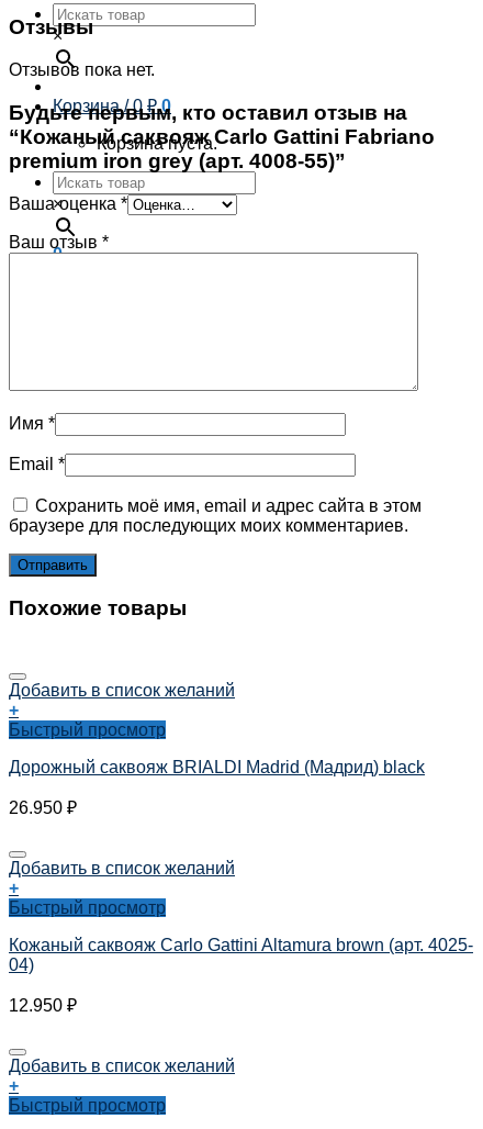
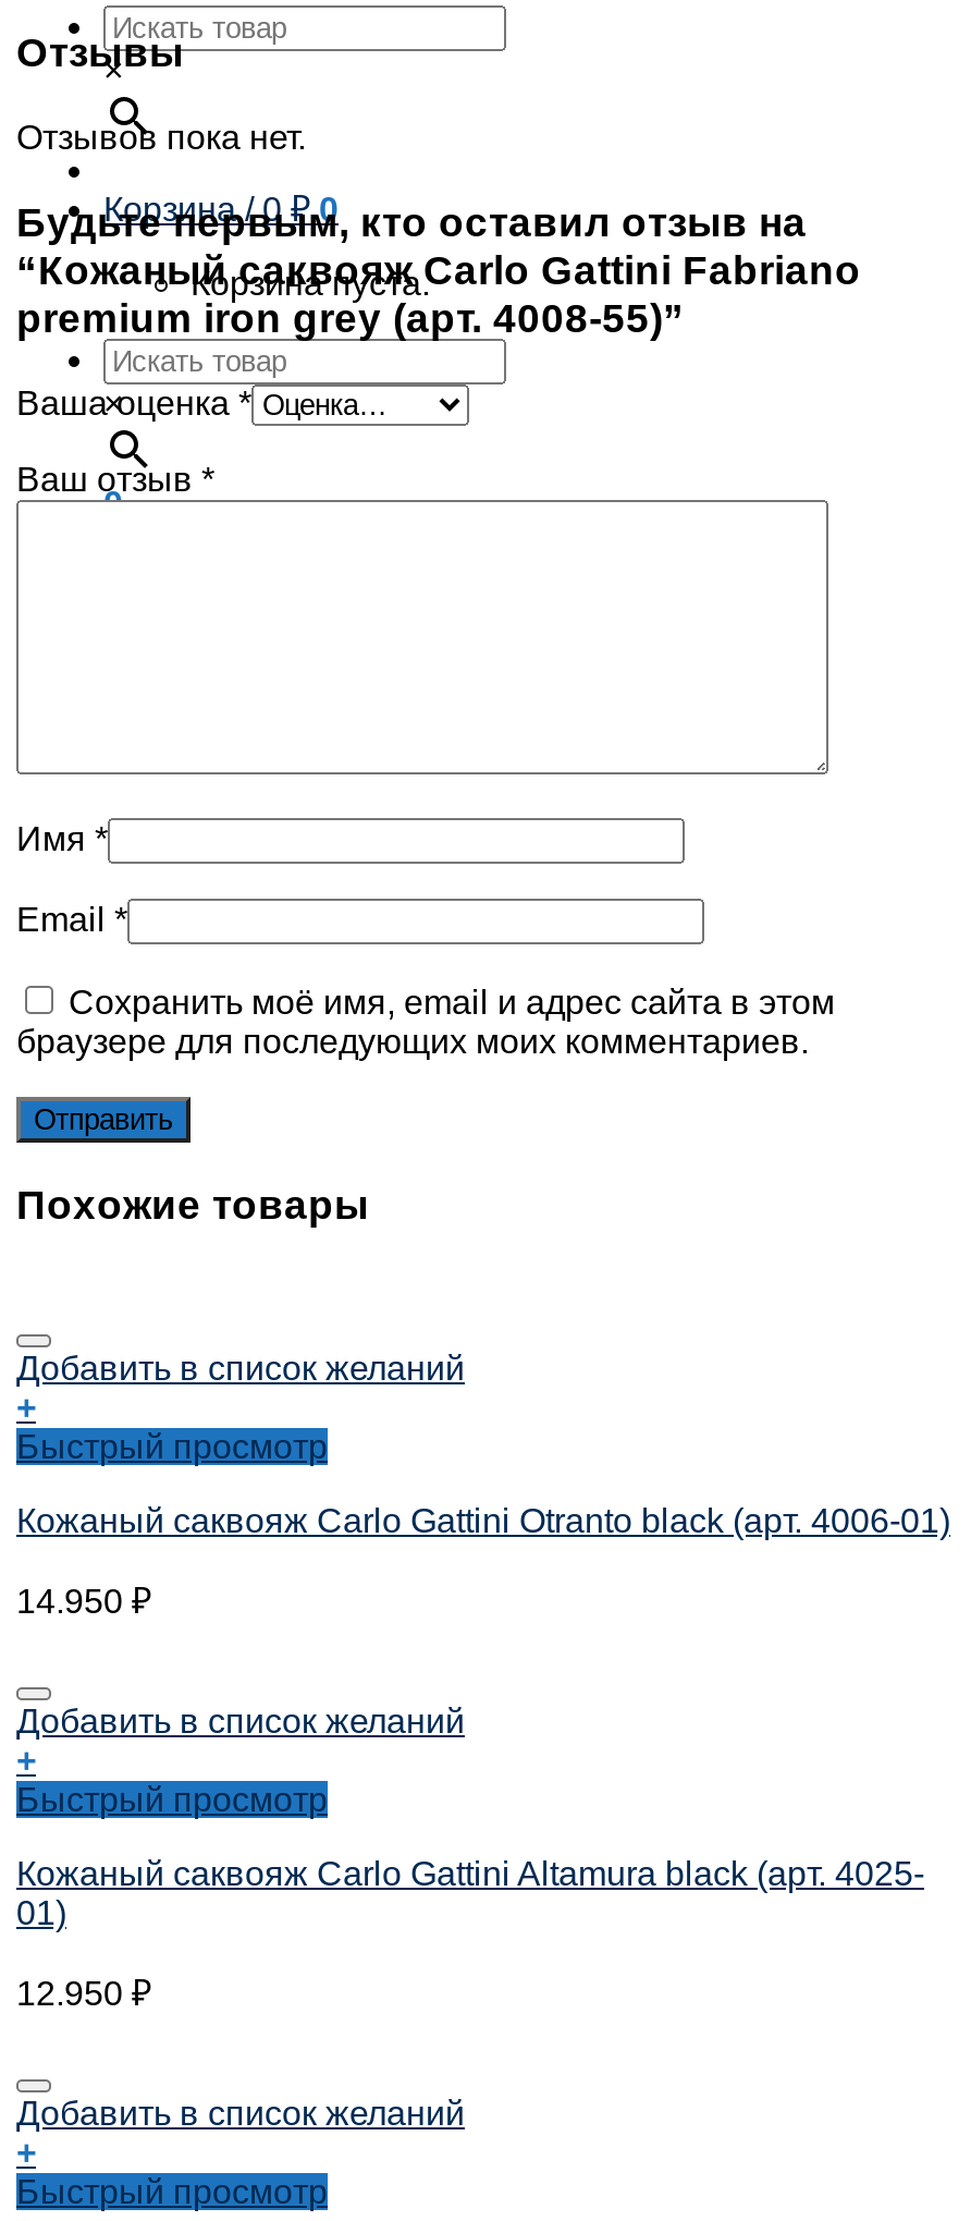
[9,758,425,776] Дорожный саквояж BRIALDI Madrid (Мадрид) black -> [16,1502,950,1539] Кожаный саквояж Carlo Gattini Otranto black (арт. 4006-01)
[9,798,77,817] 26.950 ₽ -> [16,1583,151,1620] 14.950 ₽
[9,936,473,954] Кожаный саквояж Carlo Gattini Altamura brown (арт. 4025- -> [16,1855,924,1892] Кожаный саквояж Carlo Gattini Altamura black (арт. 4025-
[9,955,34,974] 04) -> [16,1894,66,1931] 01)

